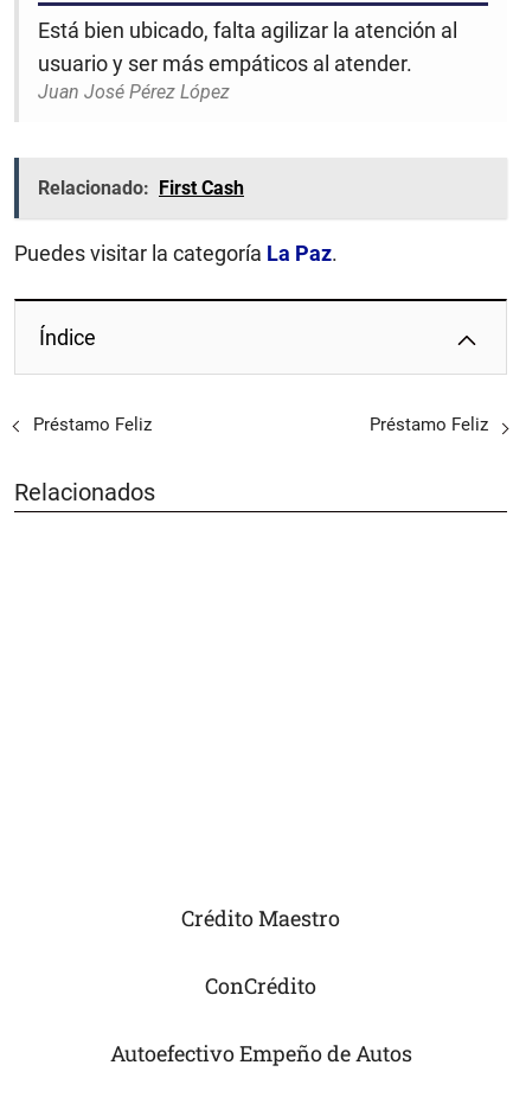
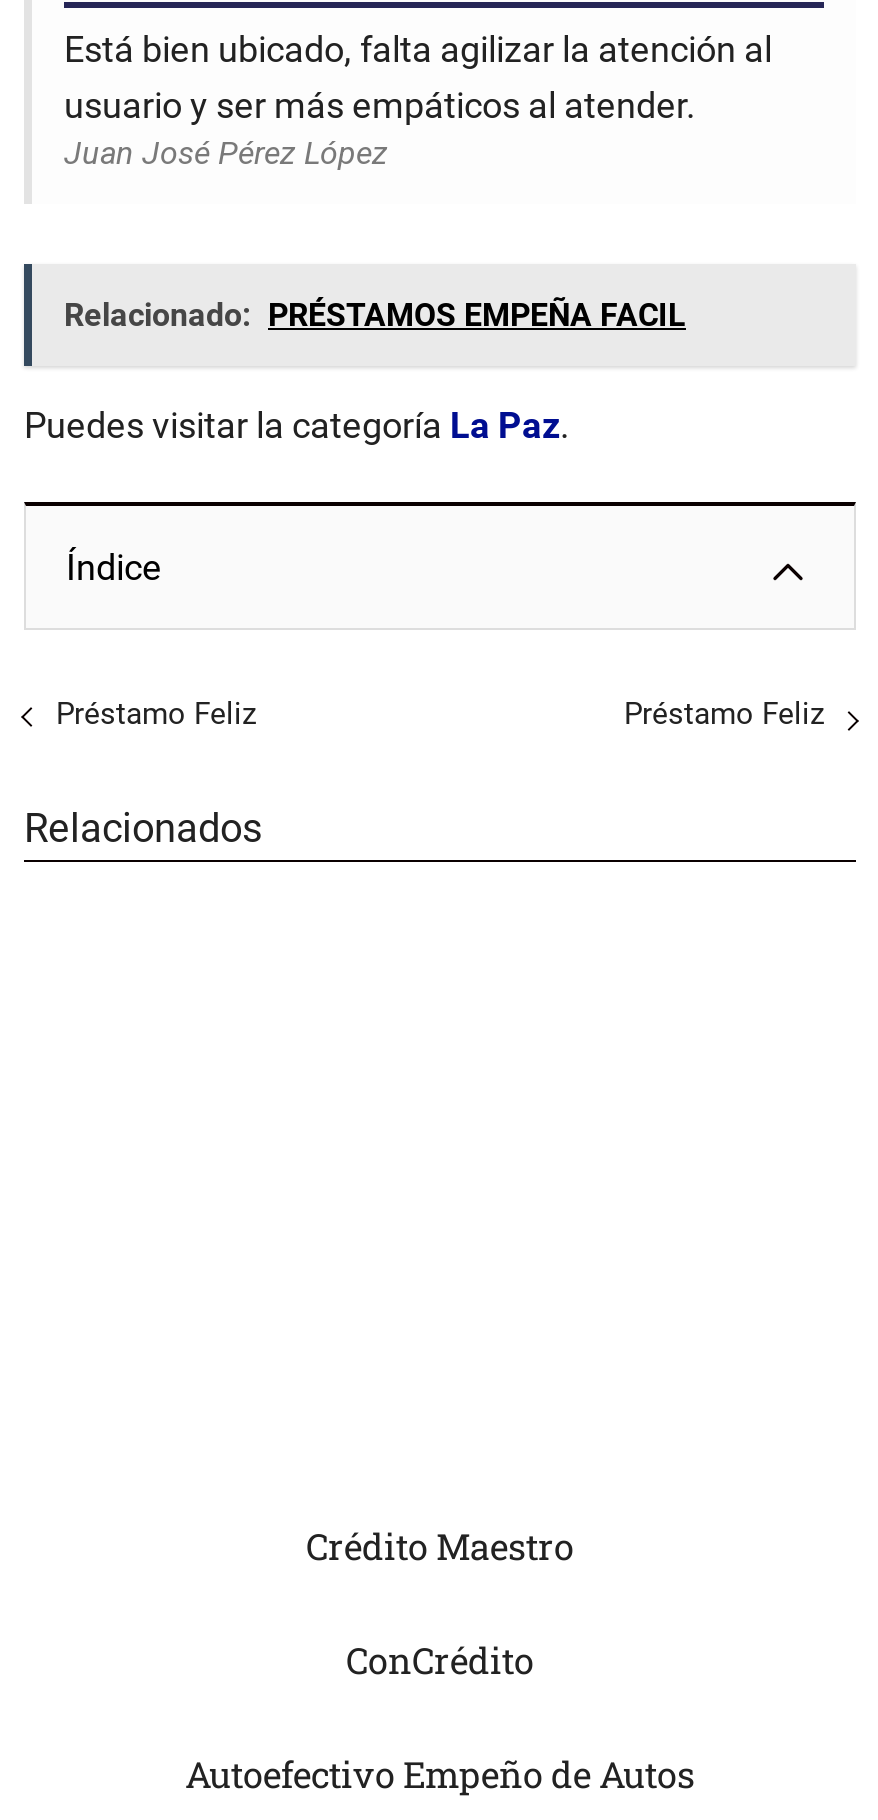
[38,177,244,199] Relacionado: First Cash -> [64,296,686,334] Relacionado: PRÉSTAMOS EMPEÑA FACIL

